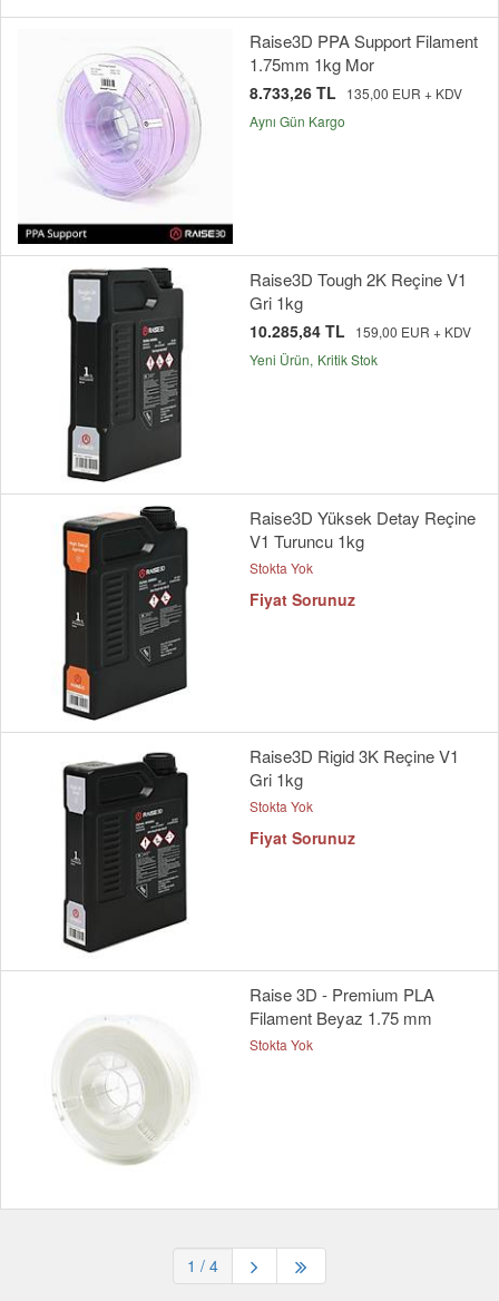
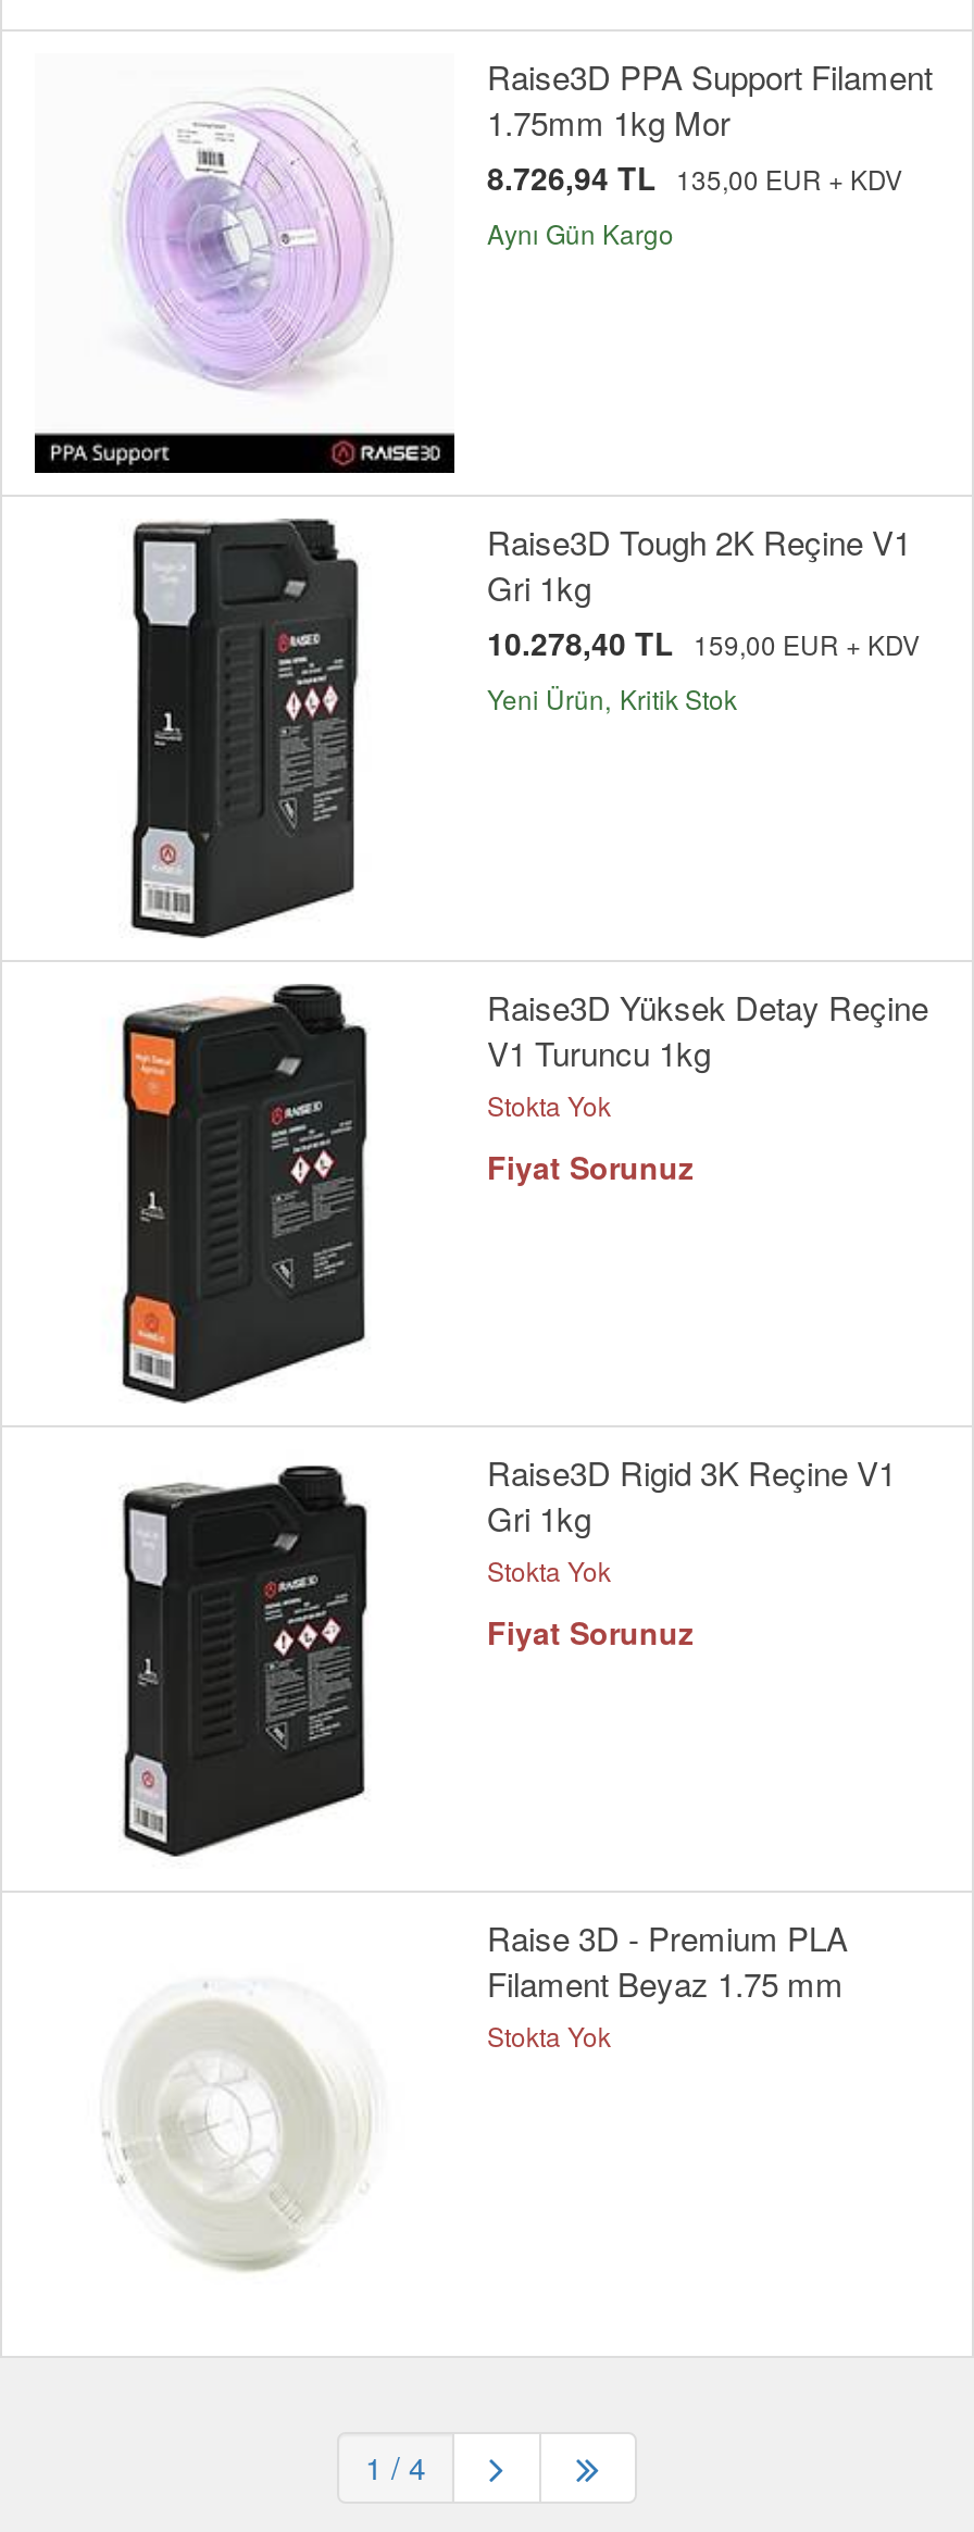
[250,82,462,104] 8.733,26 TL 135,00 EUR + KDV -> [487,156,902,200] 8.726,94 TL 135,00 EUR + KDV
[250,320,471,342] 10.285,84 TL 159,00 EUR + KDV -> [487,621,920,665] 10.278,40 TL 159,00 EUR + KDV

